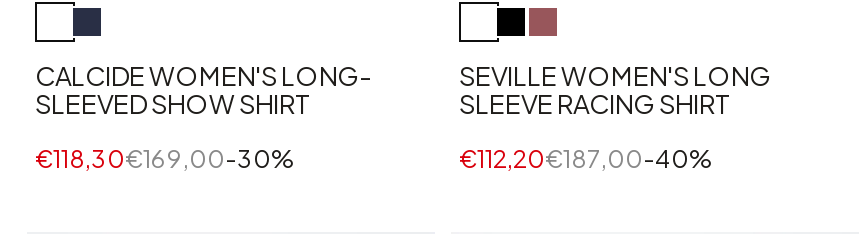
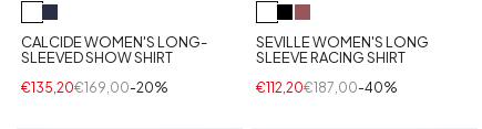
[35,144,297,174] €118,30€169,00-30% -> [21,80,168,96] €135,20€169,00-20%

